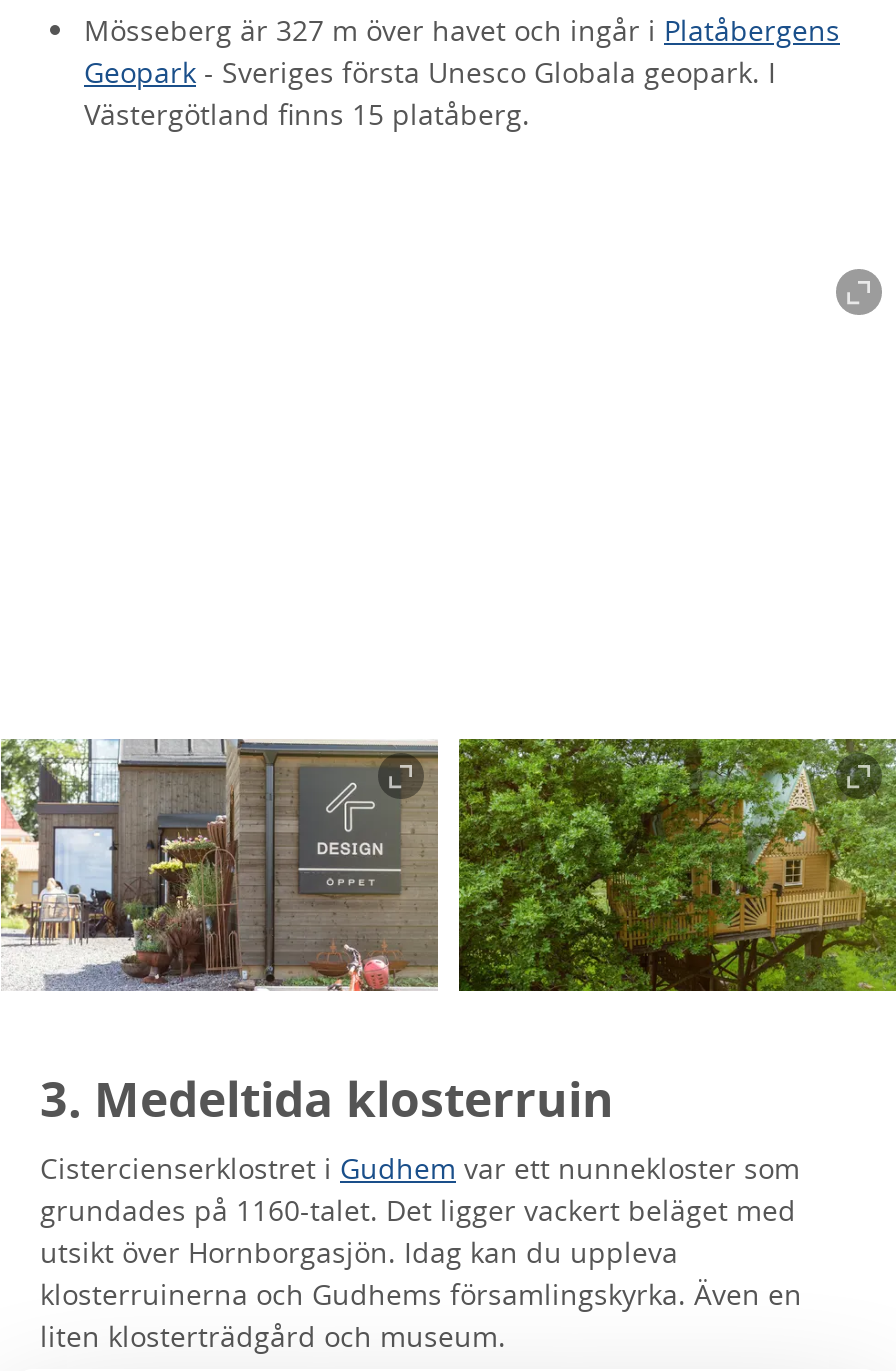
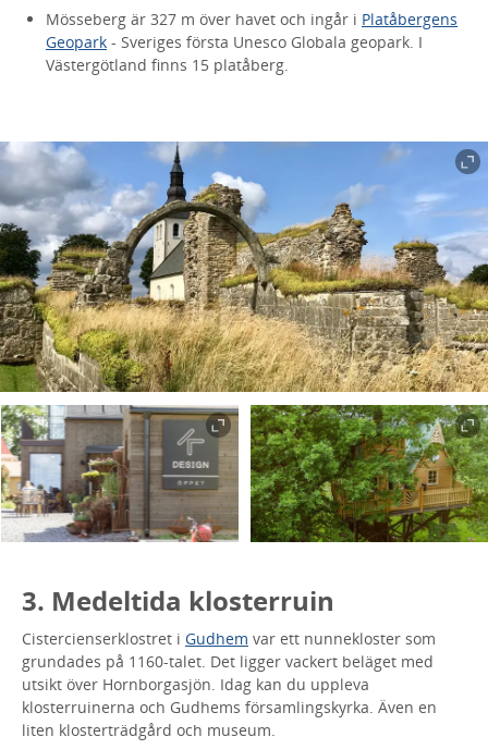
none -> [3,140,485,393] [image]

